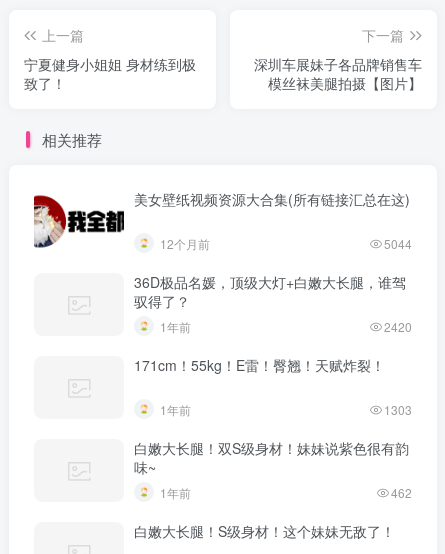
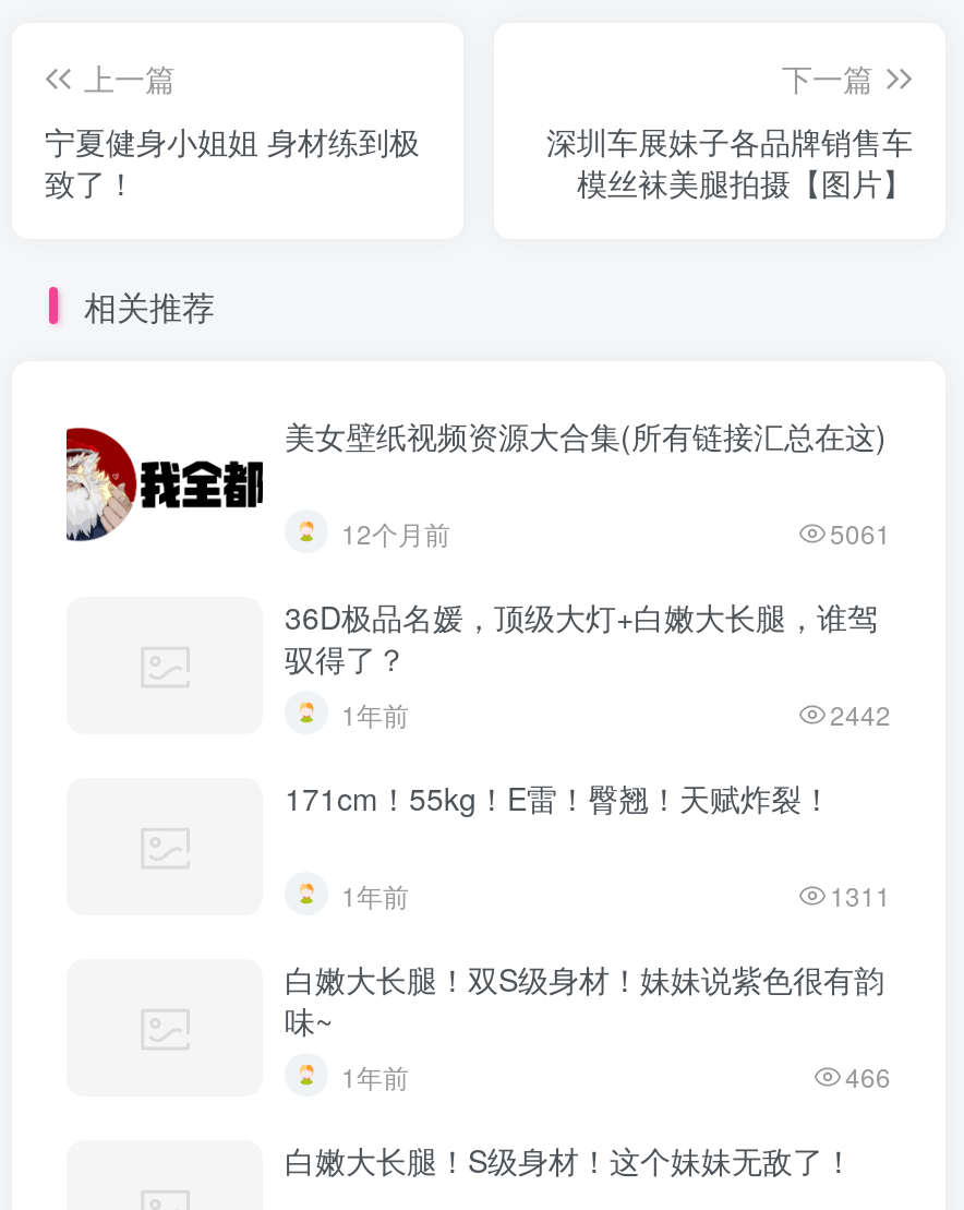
[384,235,412,252] 5044 -> [830,513,891,550] 5061
[384,318,412,335] 2420 -> [830,694,891,731] 2442
[384,401,412,418] 1303 -> [830,875,891,913] 1311
[391,484,412,501] 462 -> [845,1057,891,1094] 466

